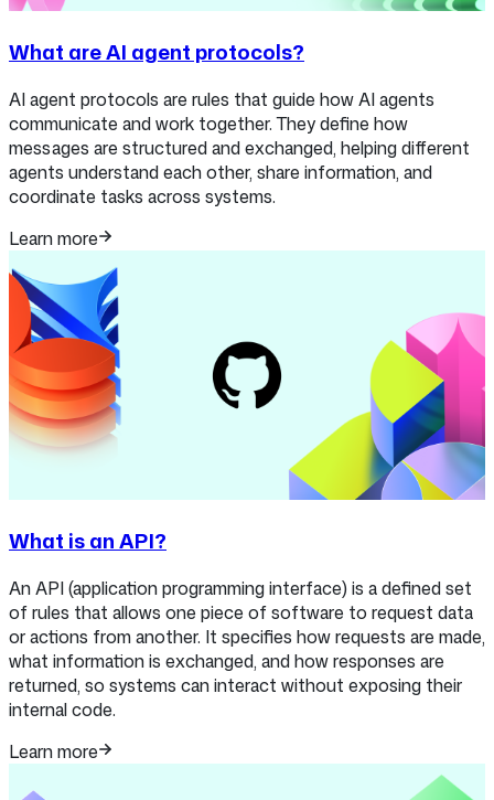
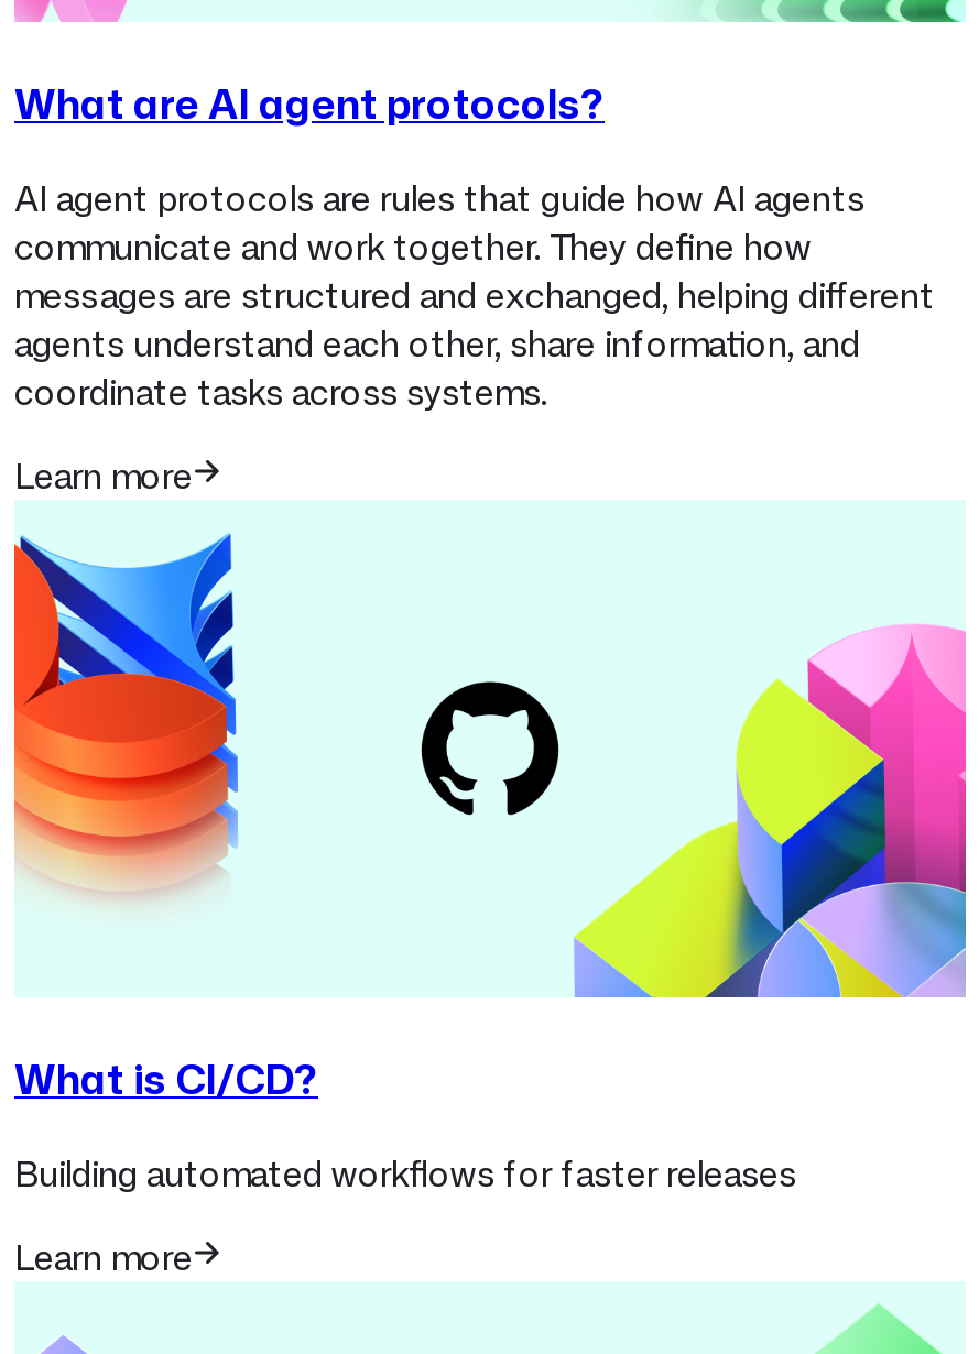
[9,526,167,555] What is an API? -> [14,1050,318,1108] What is CI/CD?
[9,576,485,721] An API (application programming interface) is a defined set | of rules that allows one piece of software to request data | or actions from another. It specifies how requests are made, | what information is exchanged, and how responses are | returned, so systems can interact without exposing their | internal code. -> [14,1149,796,1197] Building automated workflows for faster releases

